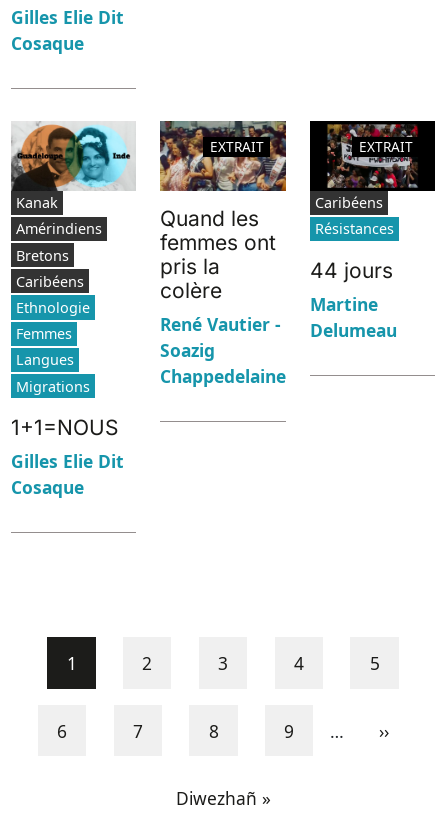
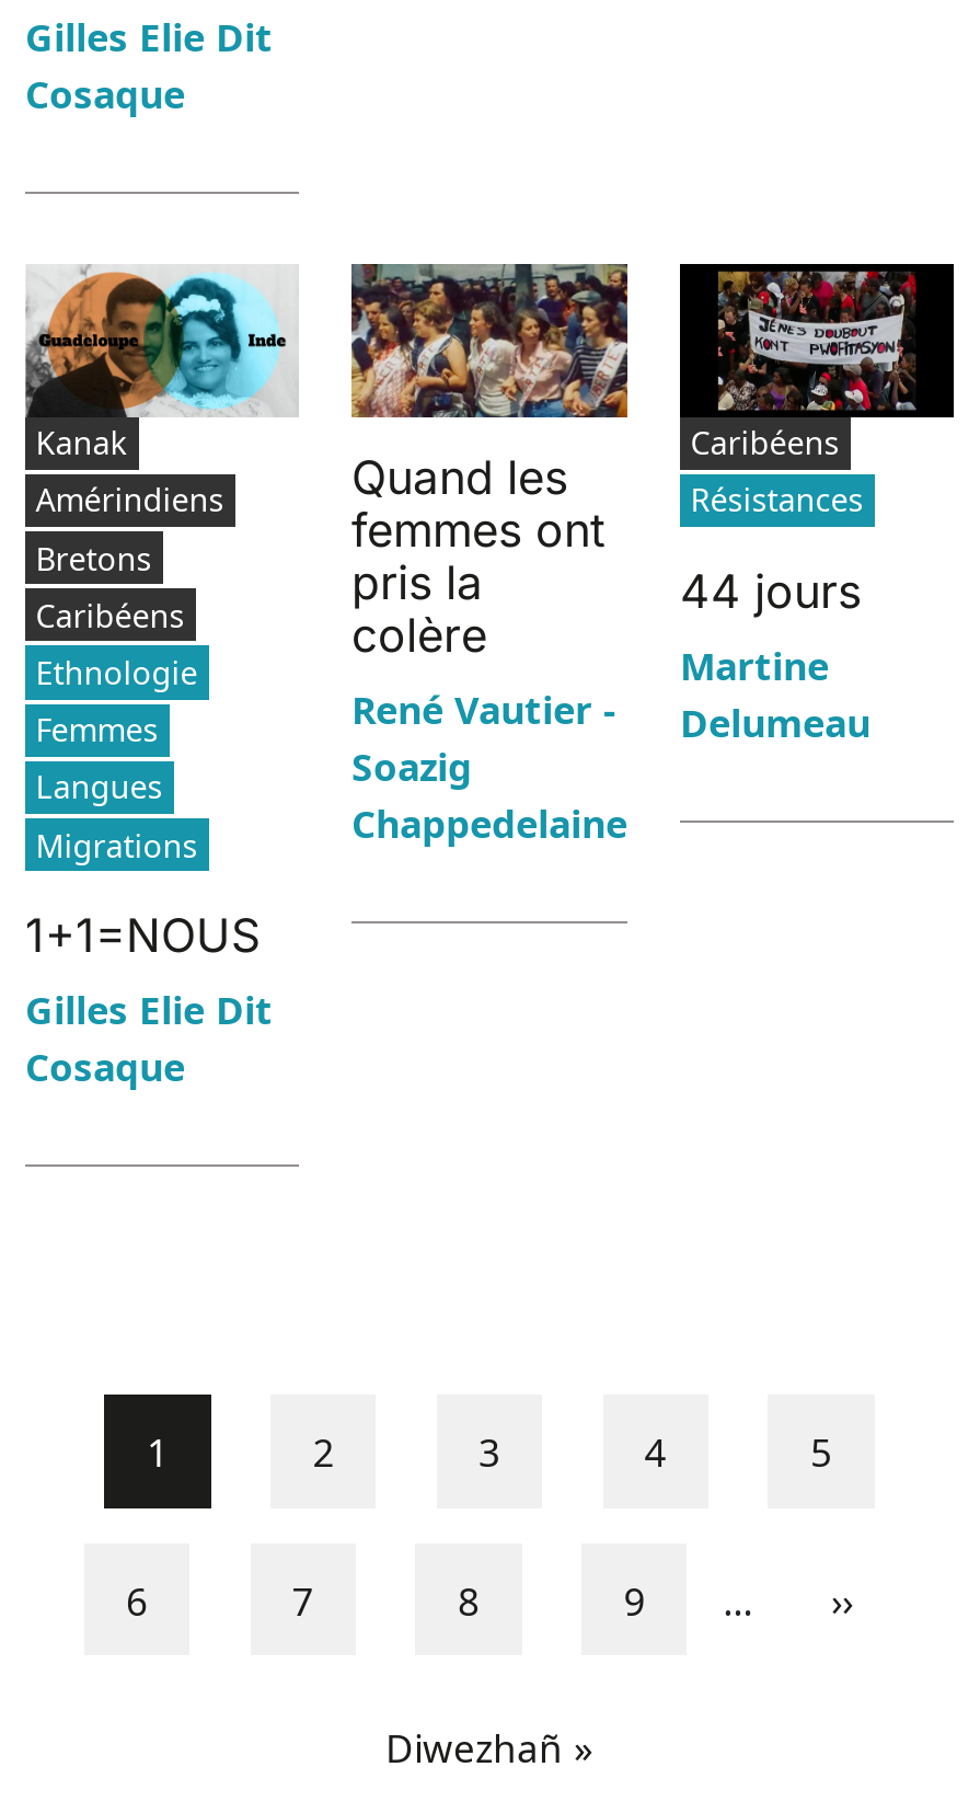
[210,137,264,156] EXTRAIT -> none
[359,137,413,156] EXTRAIT -> none

